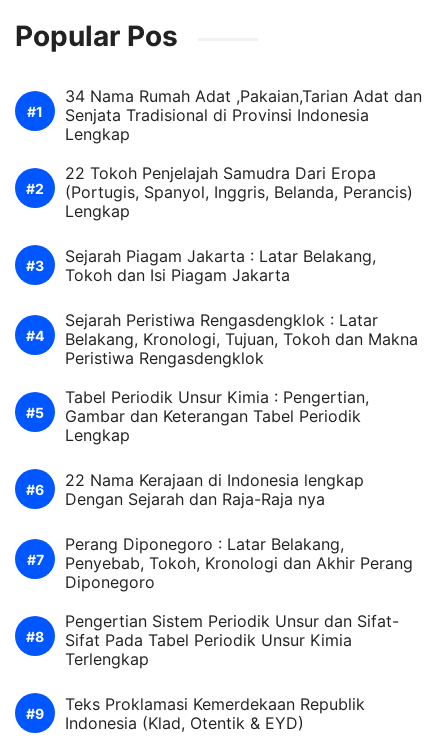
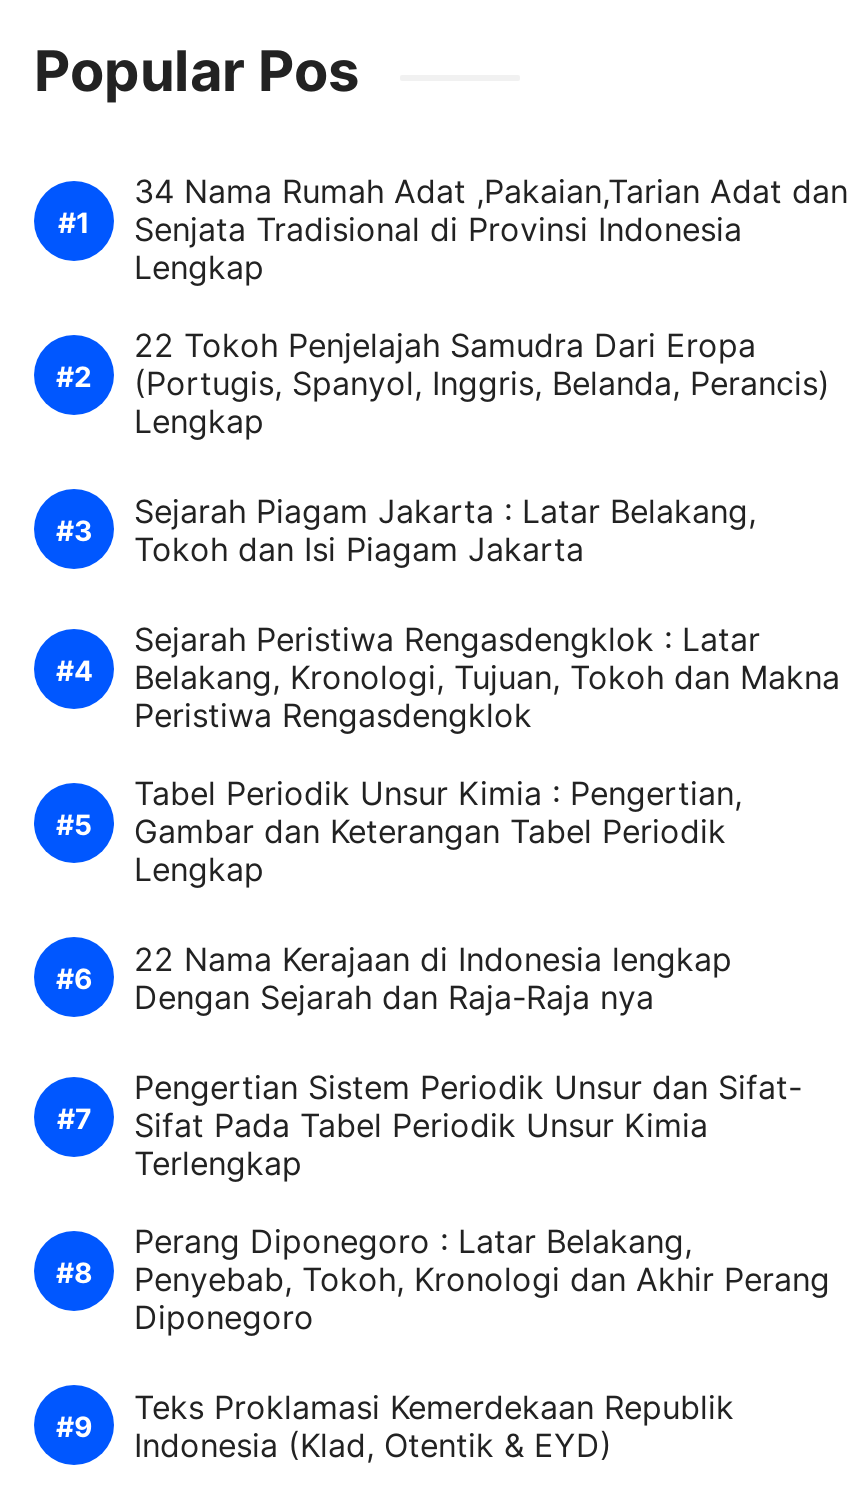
moved [65,534,413,592] -> [134,1222,830,1338]: Perang Diponegoro : Latar Belakang, | Penyebab, Tokoh, Kronologi dan Akhir Perang | Diponegoro
moved [65,611,399,669] -> [134,1068,802,1184]: Pengertian Sistem Periodik Unsur dan Sifat- | Sifat Pada Tabel Periodik Unsur Kimia | Terlengkap

